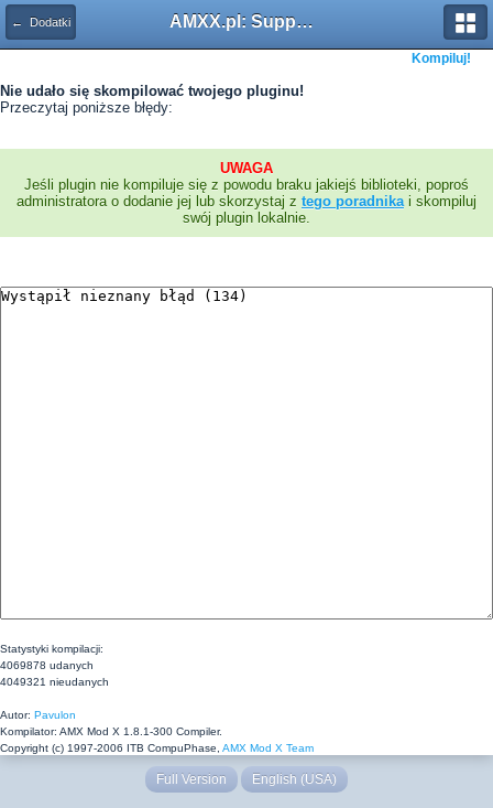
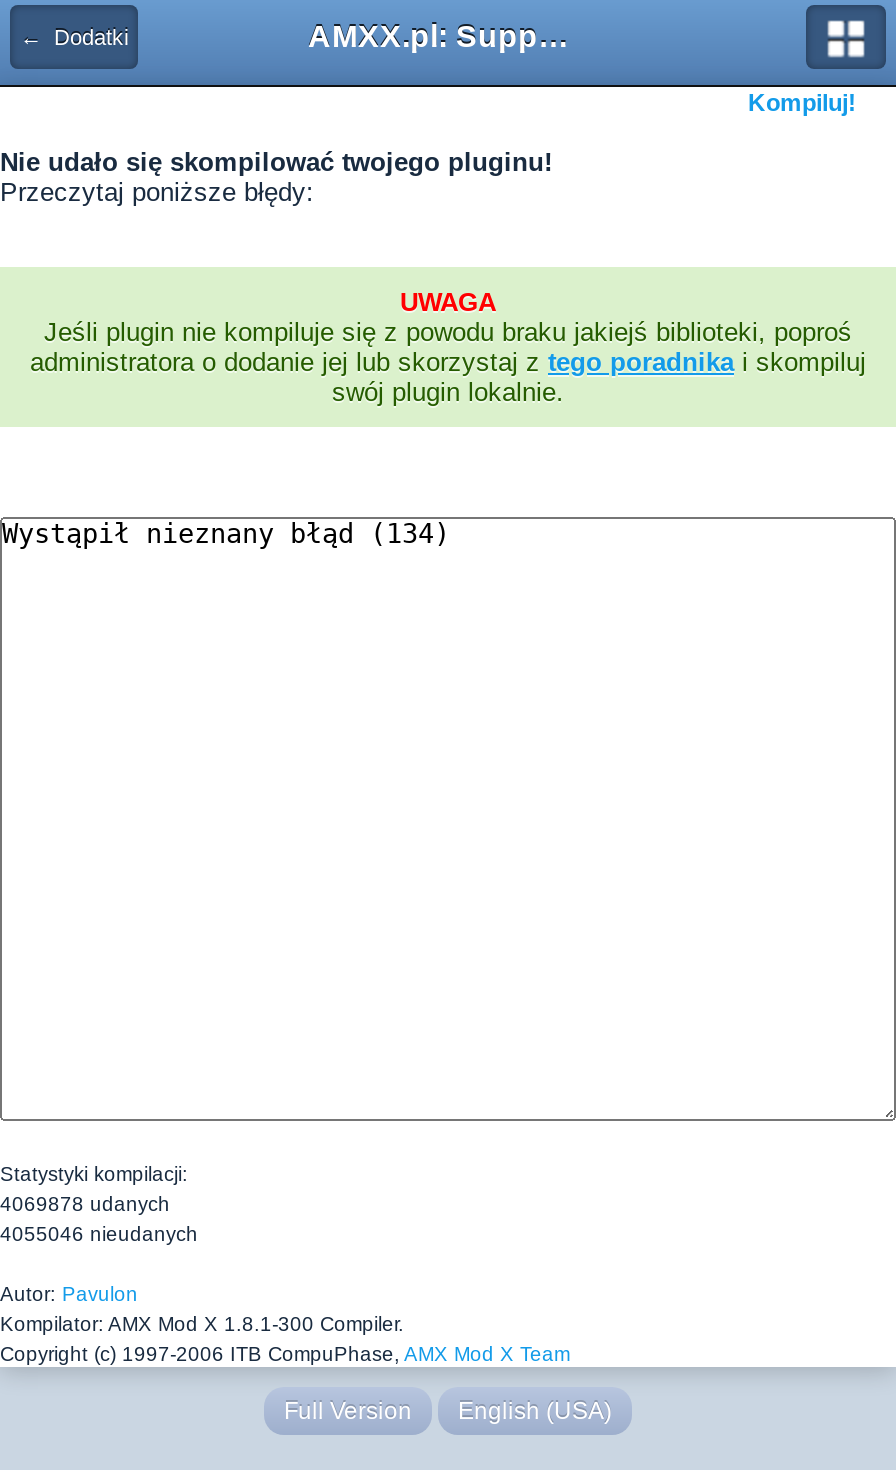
[0,676,109,688] 4049321 nieudanych -> [0,1223,198,1245] 4055046 nieudanych

